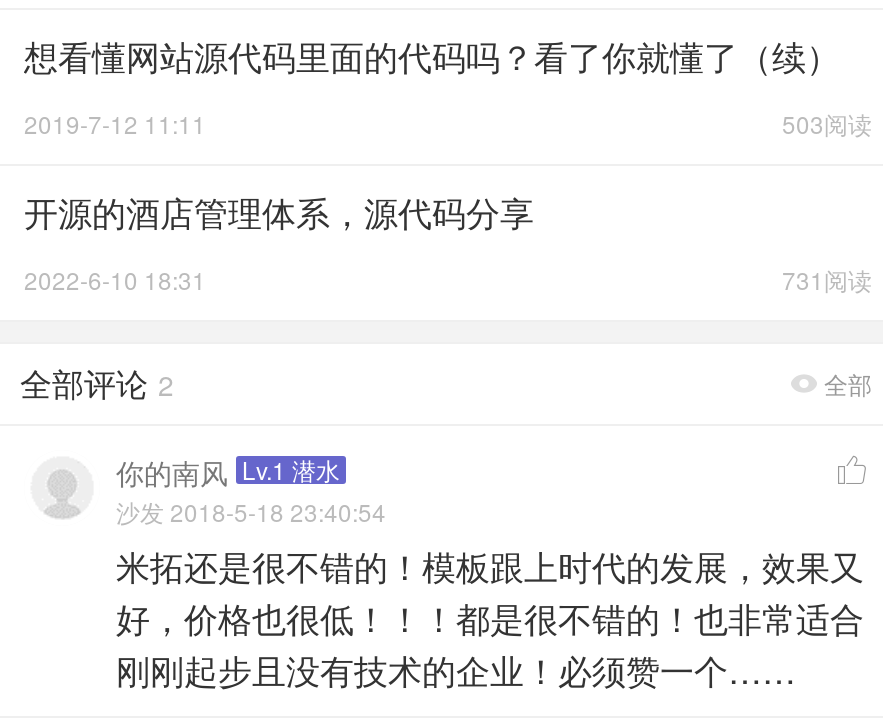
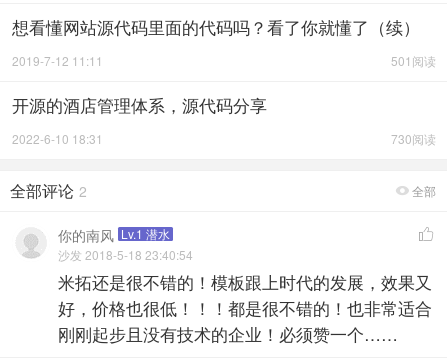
[782,106,872,140] 503阅读 -> [391,52,436,69] 501阅读
[782,262,872,296] 731阅读 -> [391,130,436,147] 730阅读

